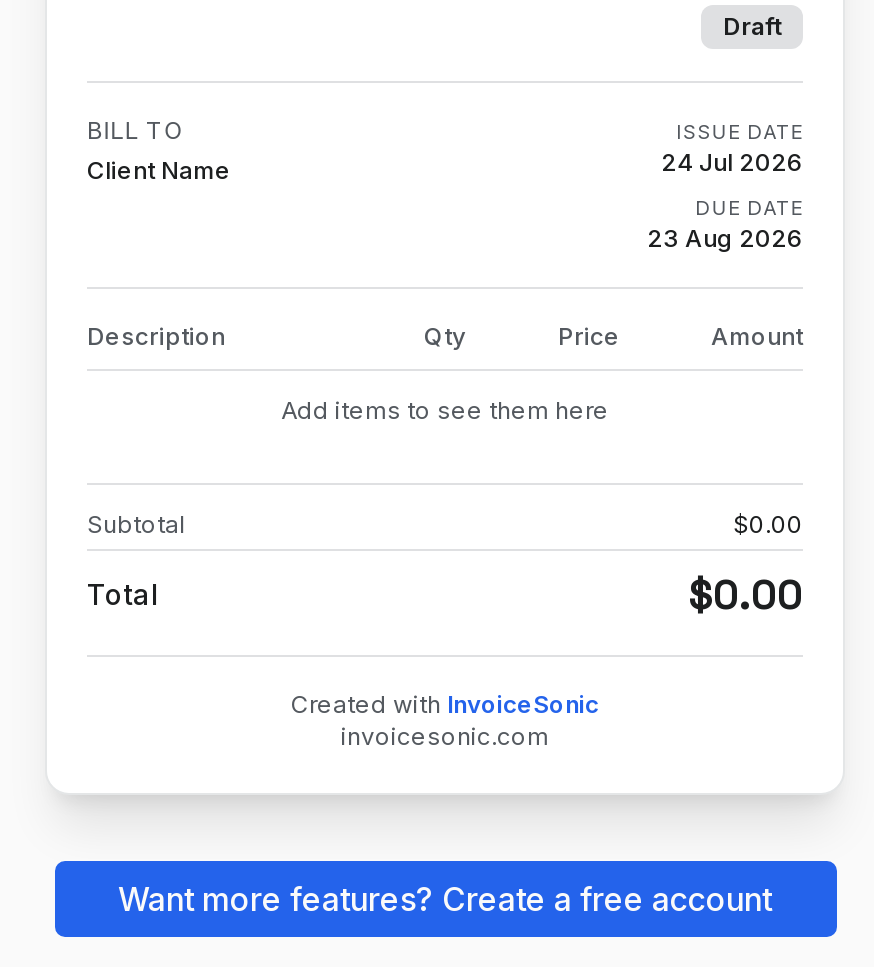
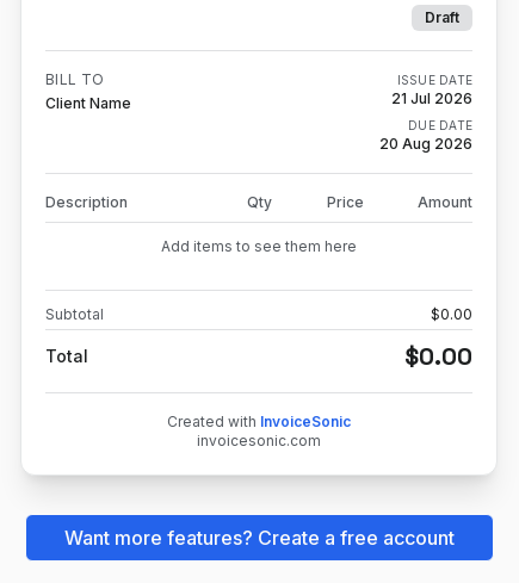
[661,147,803,177] 24 Jul 2026 -> [391,89,472,107] 21 Jul 2026
[647,223,803,253] 23 Aug 2026 -> [379,135,472,153] 20 Aug 2026

